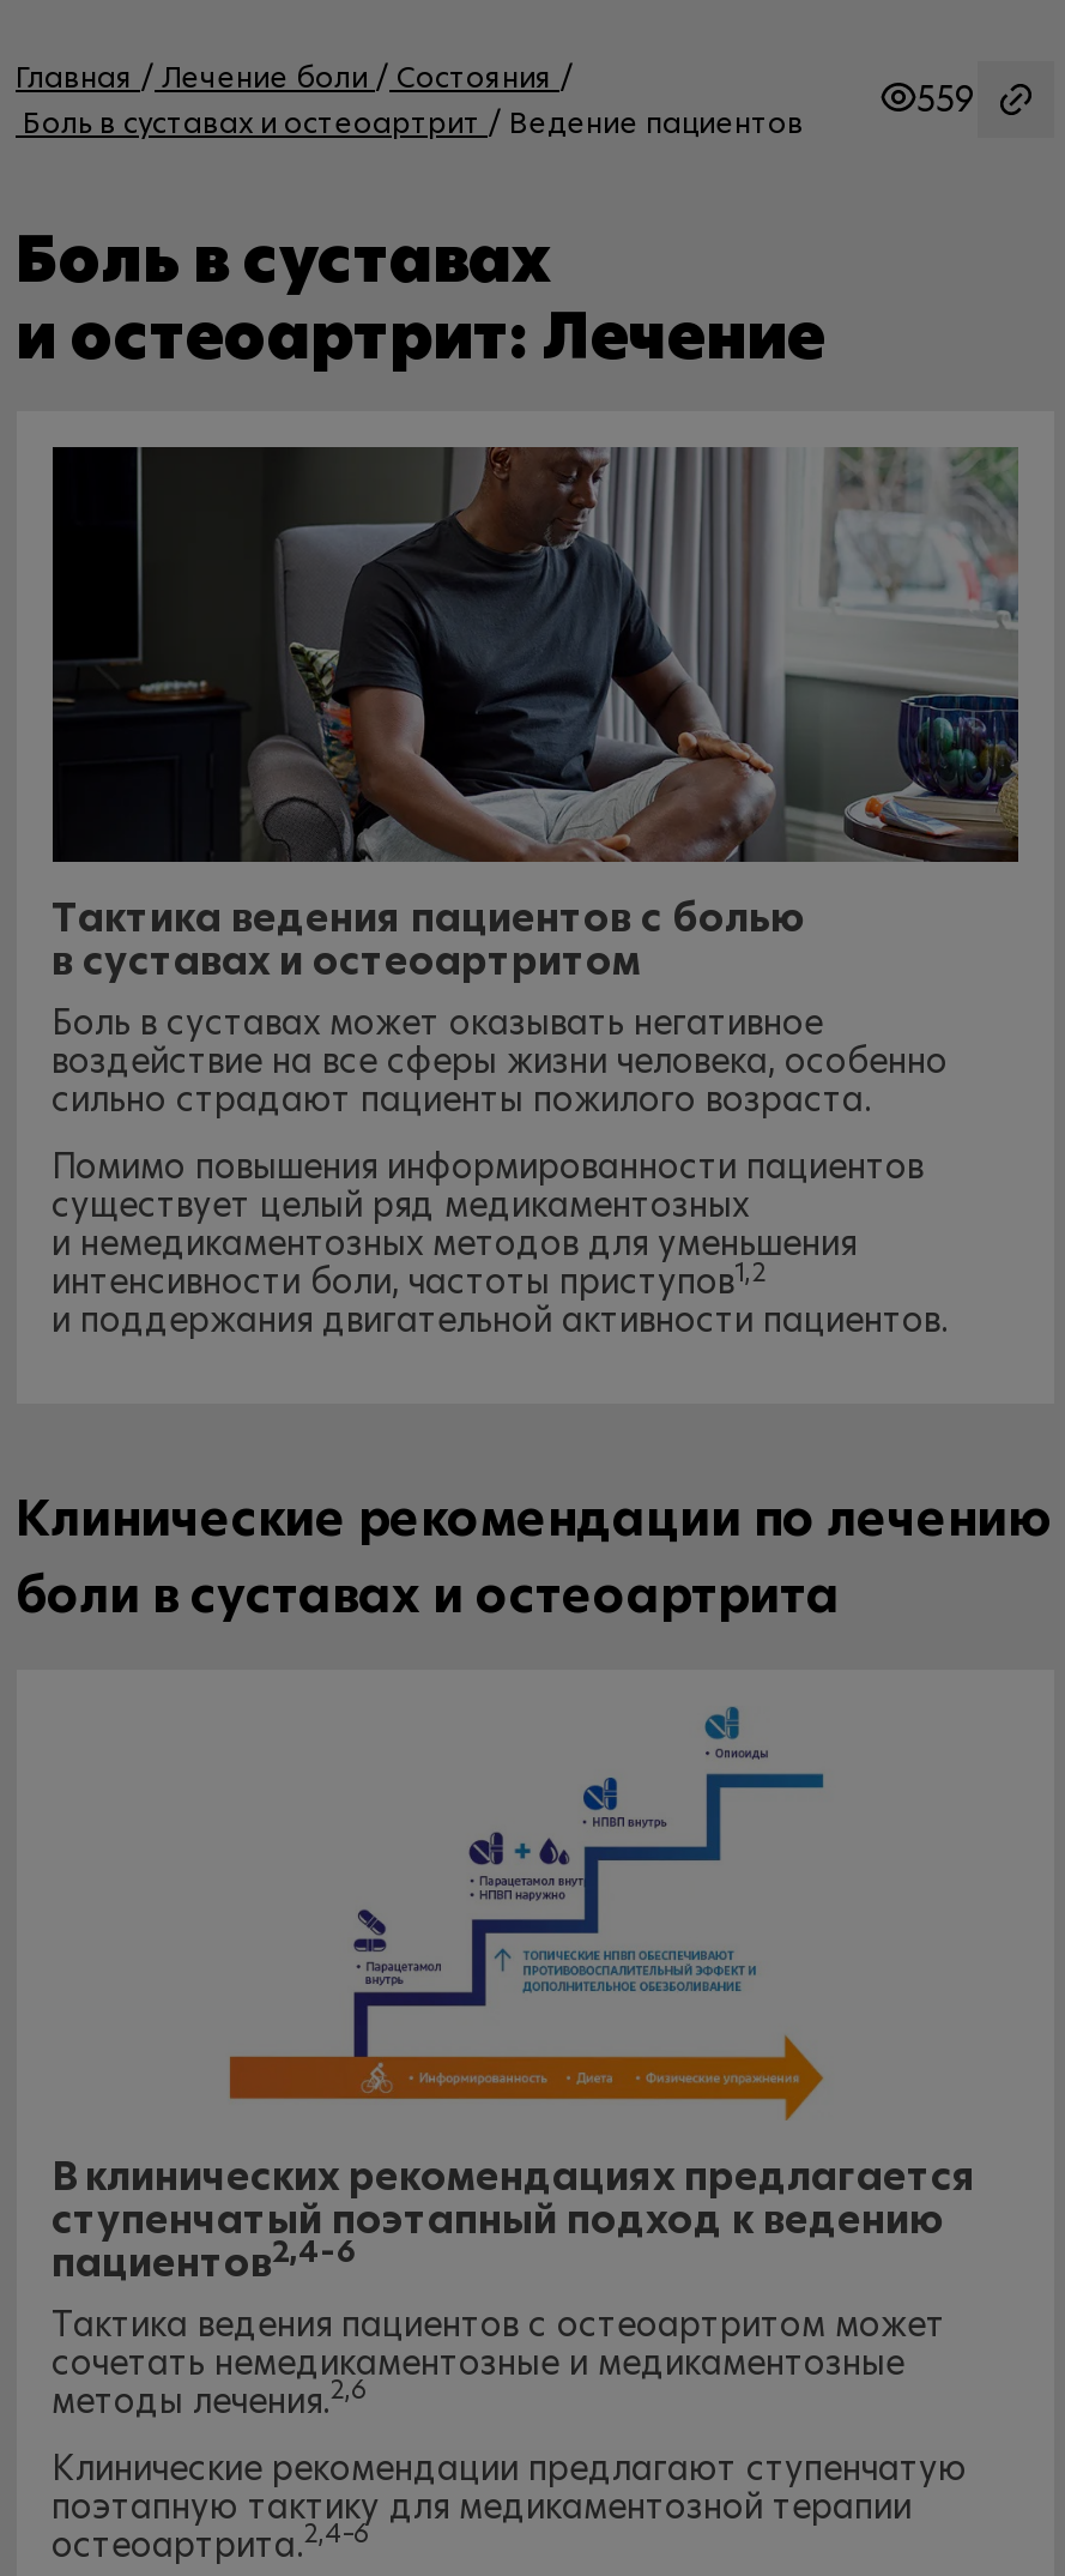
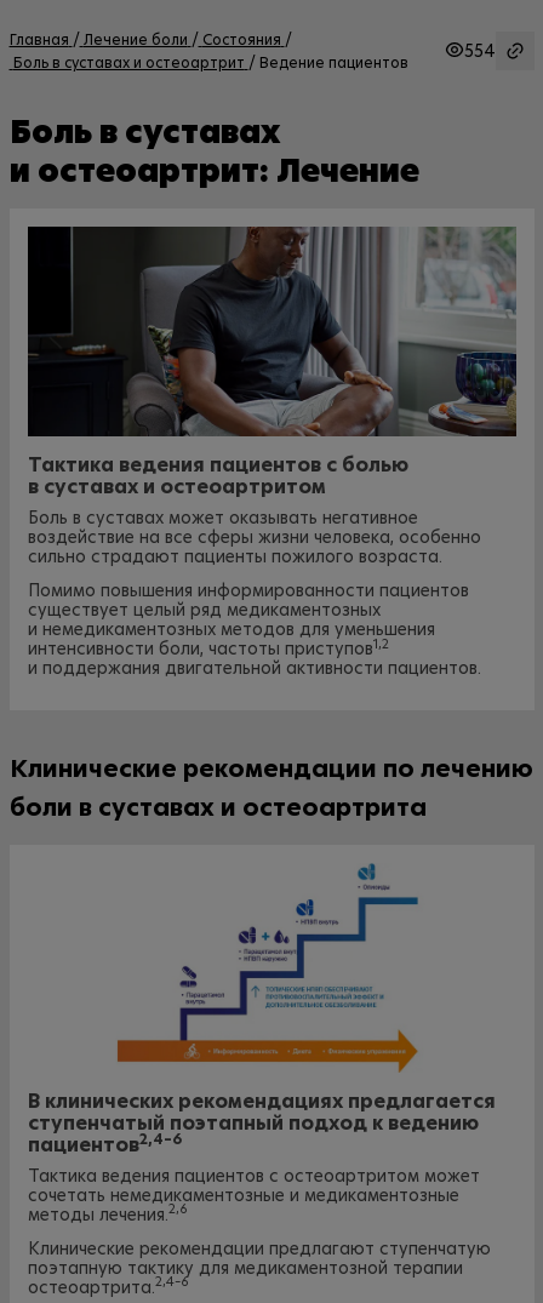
[916,74,976,122] 559 -> [464,38,495,62] 554

